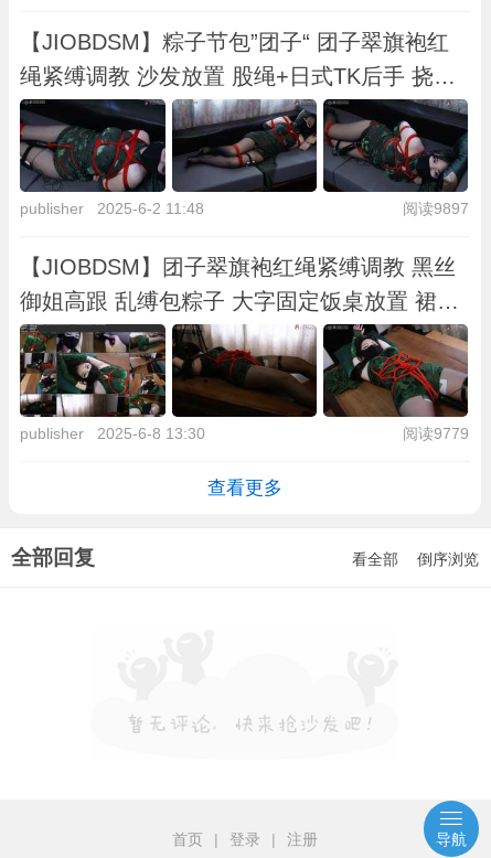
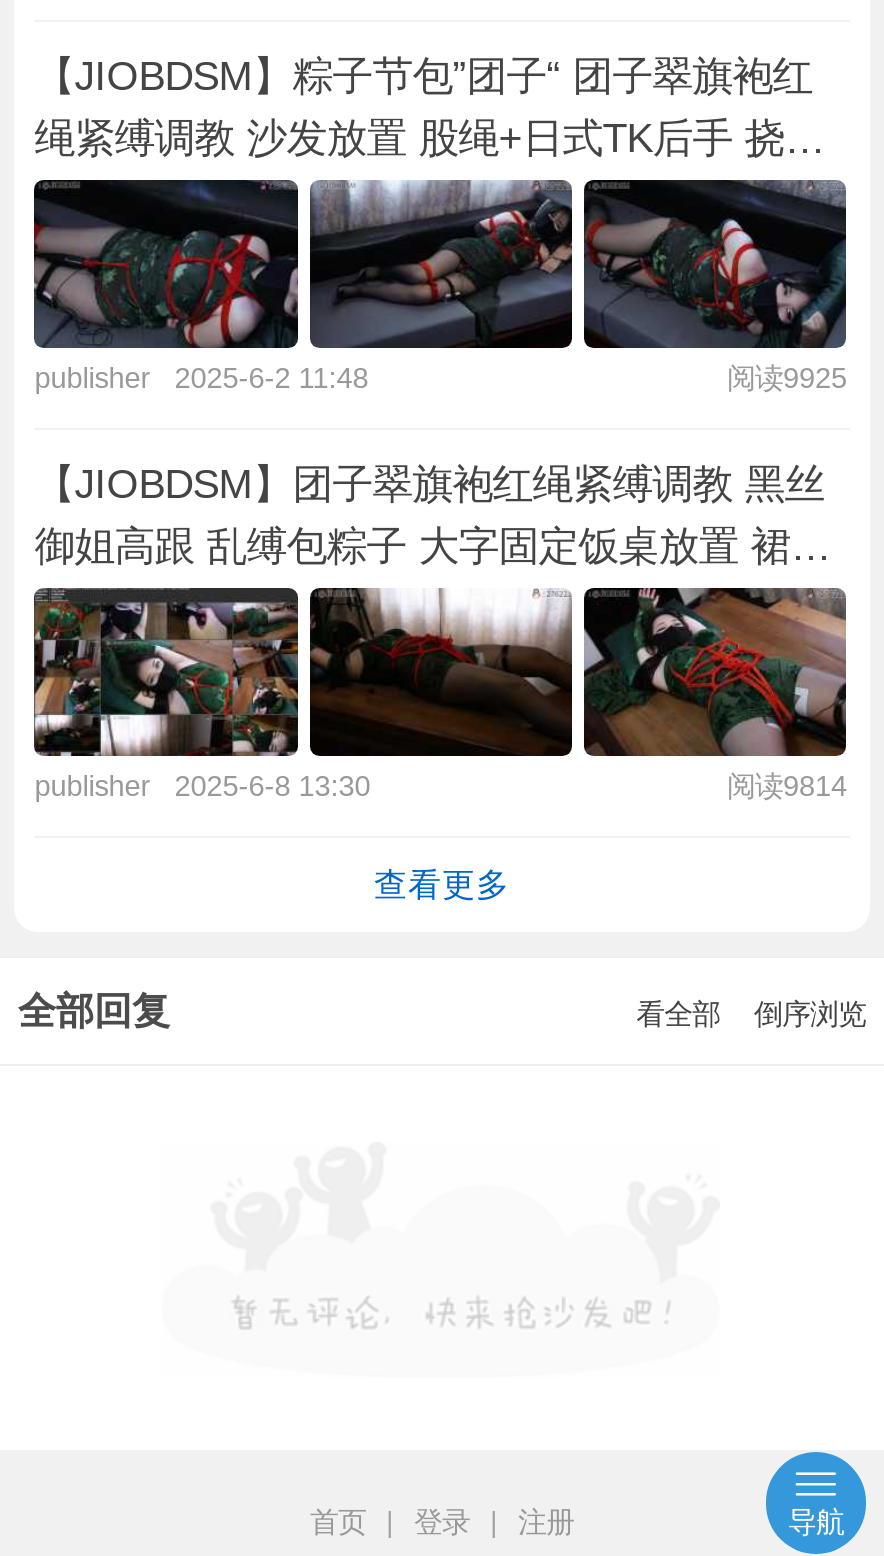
[402,200,468,217] 阅读9897 -> [727,362,847,394] 阅读9925
[402,425,468,442] 阅读9779 -> [727,770,847,802] 阅读9814

